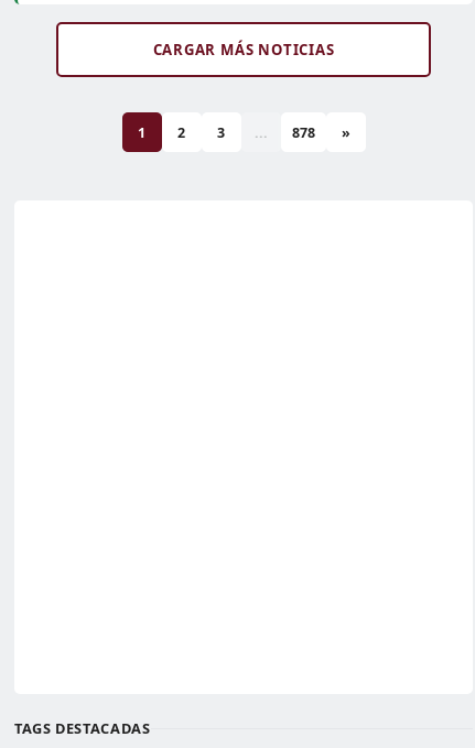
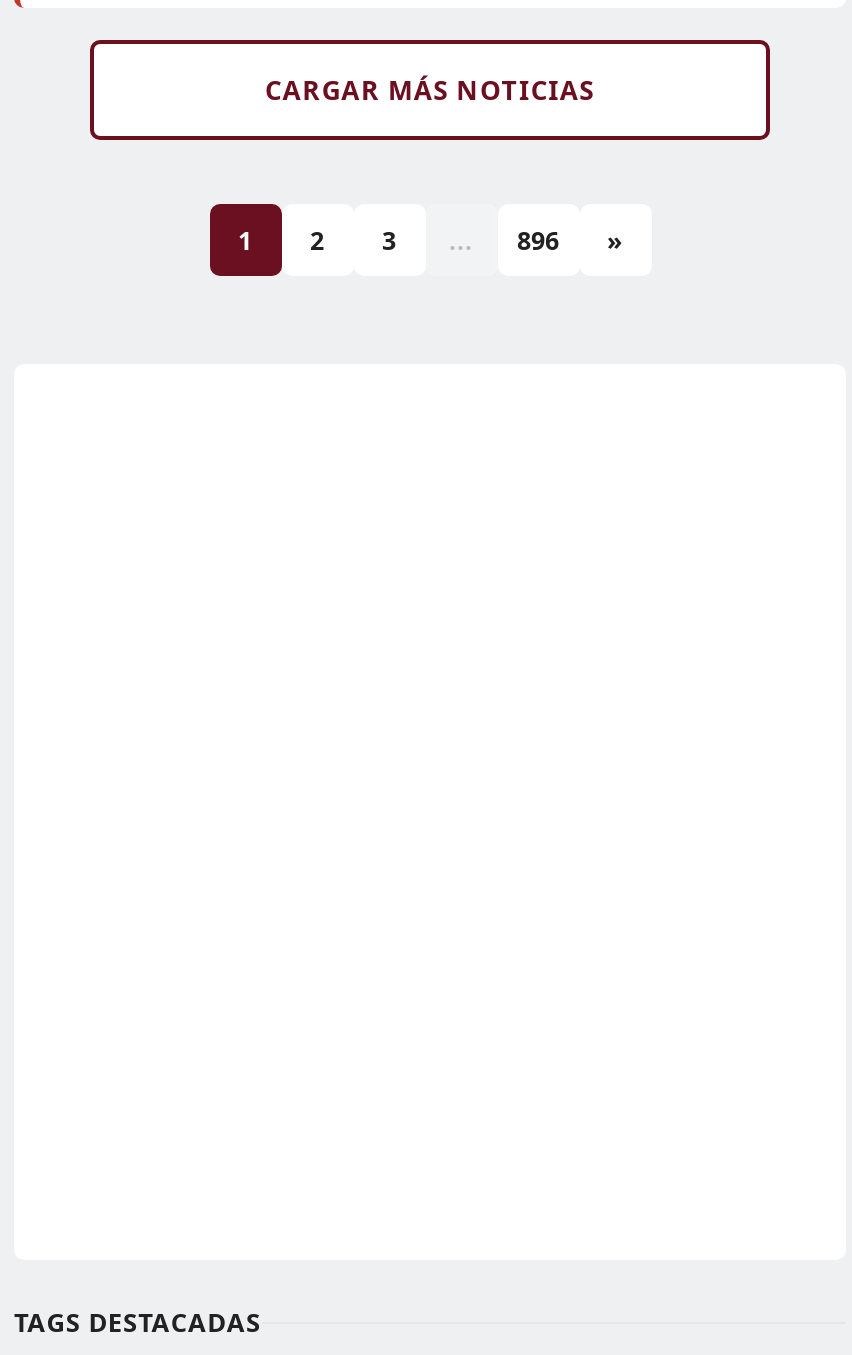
[292,123,315,142] 878 -> [517,223,559,257] 896

